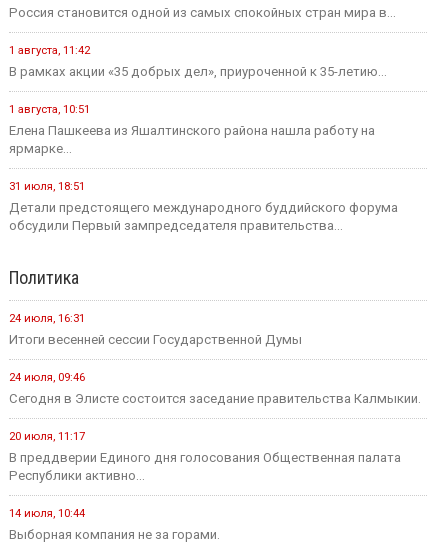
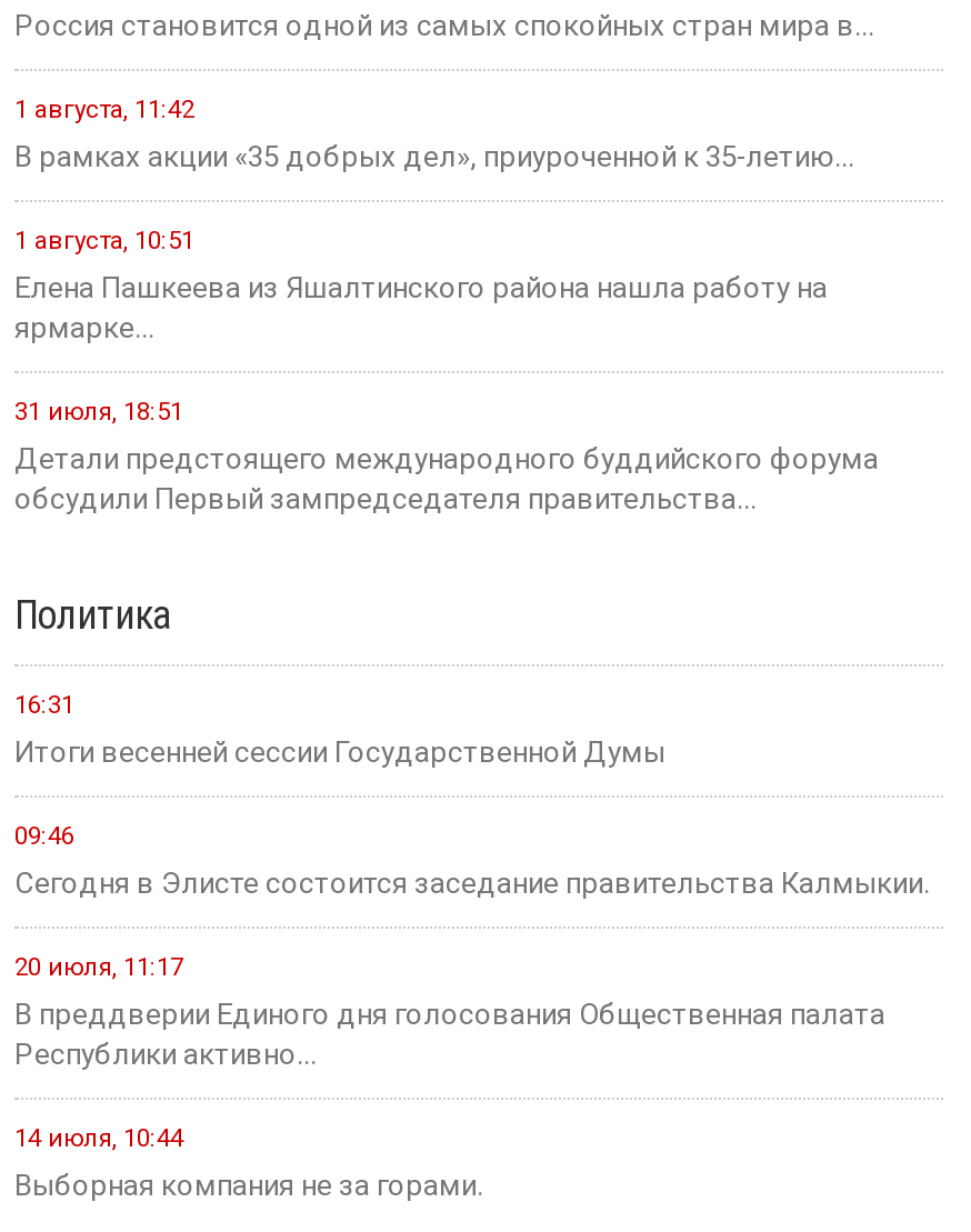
[9,312,85,325] 24 июля, 16:31 -> [14,692,74,721] 16:31
[9,371,85,384] 24 июля, 09:46 -> [14,823,74,852] 09:46

